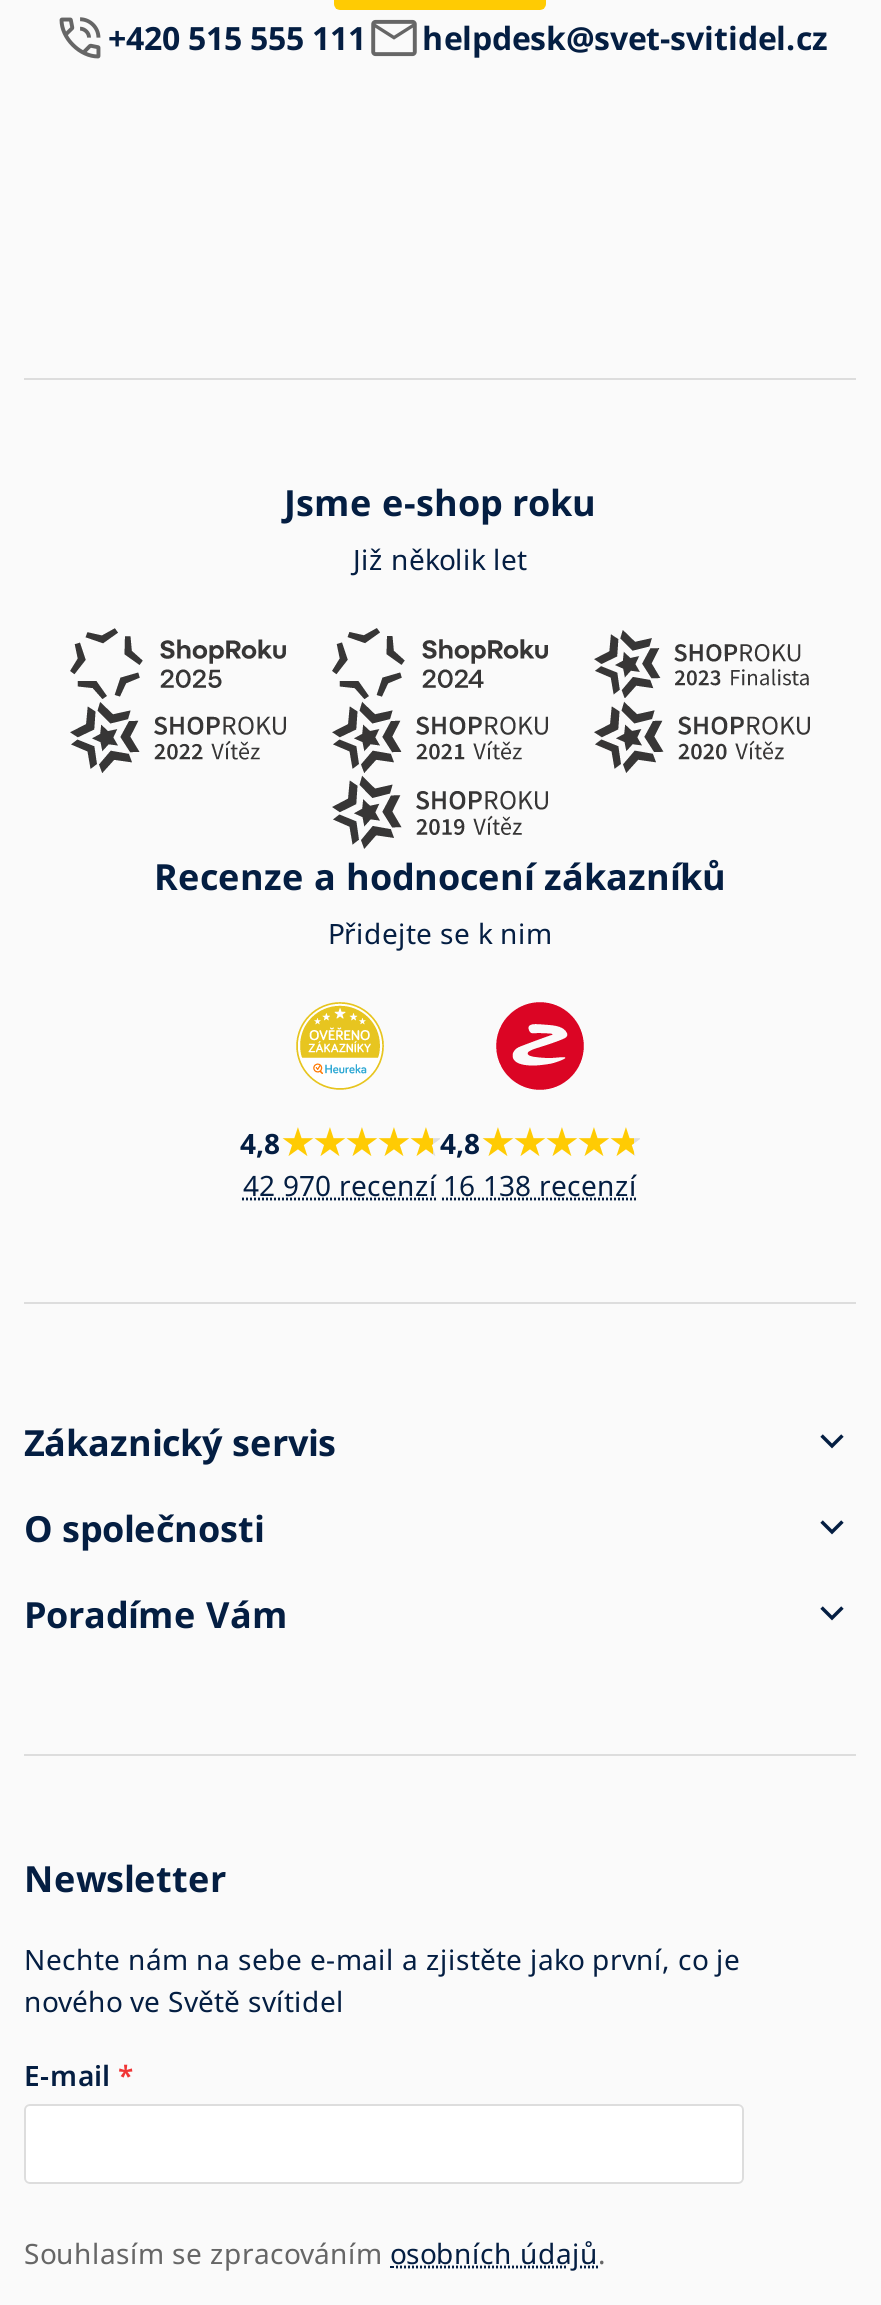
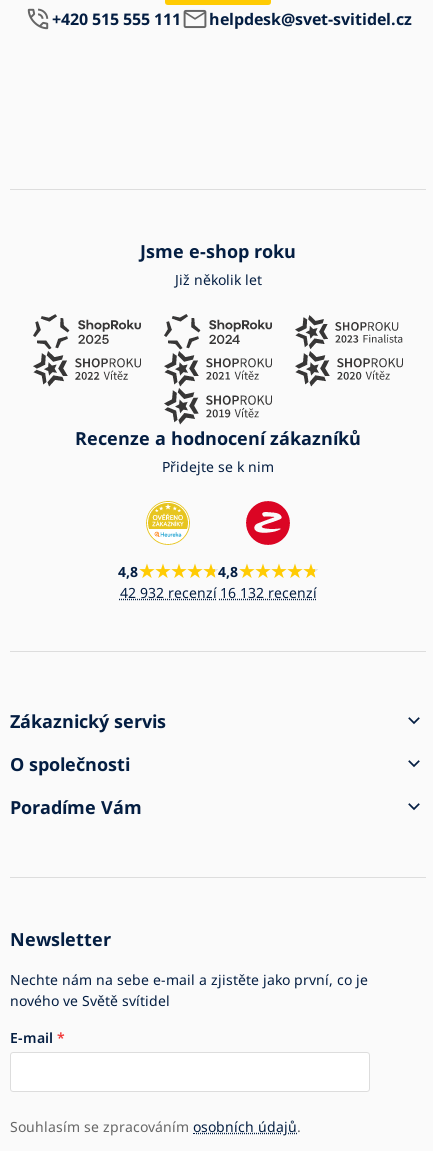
[243,1165,437,1203] 42 970 recenzí -> [119,583,216,602] 42 932 recenzí
[443,1165,637,1203] 16 138 recenzí -> [219,583,316,602] 16 132 recenzí

